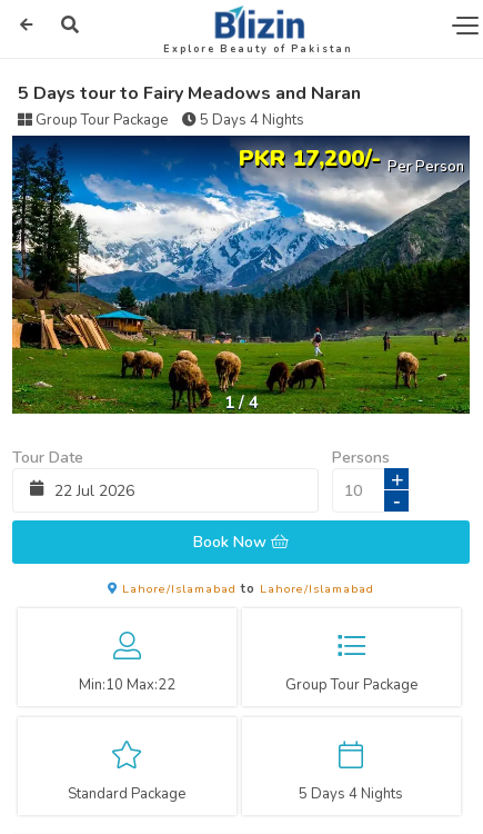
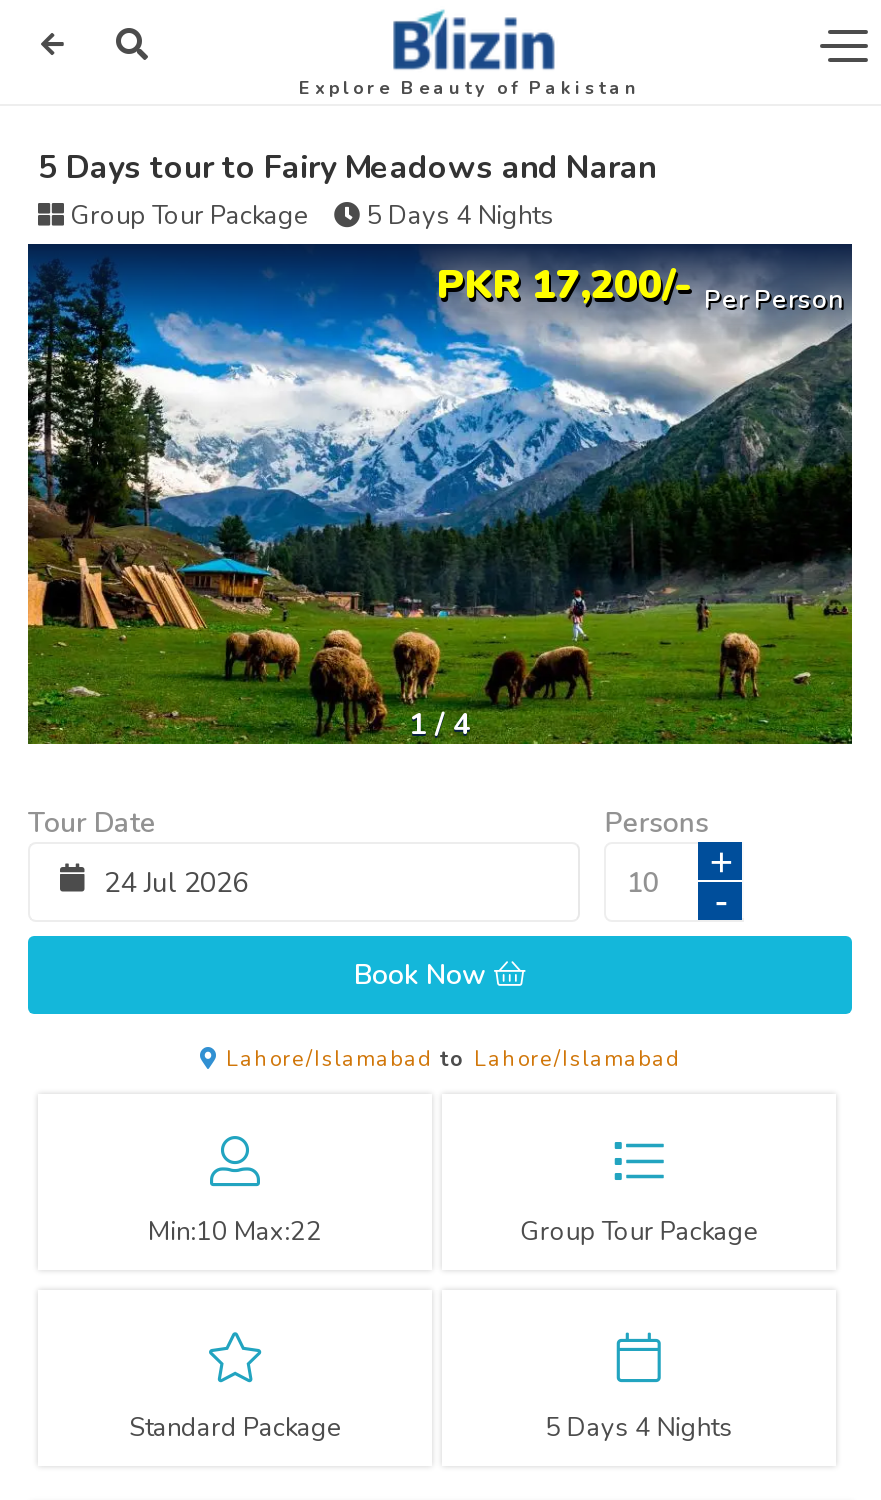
[54,480,134,502] 22 Jul 2026 -> [104,864,248,902] 24 Jul 2026

